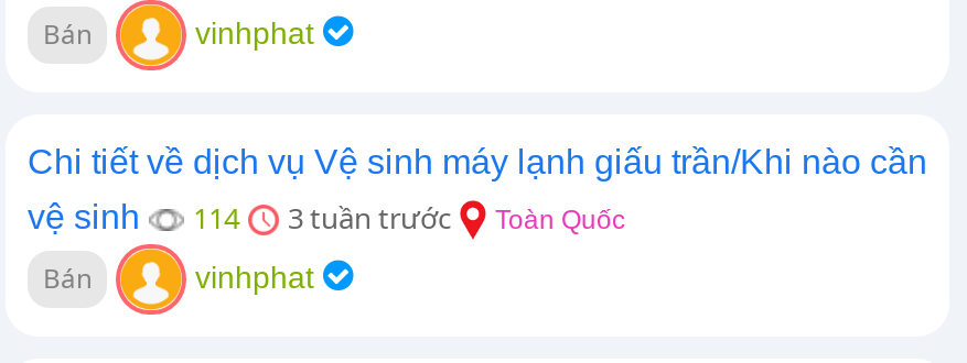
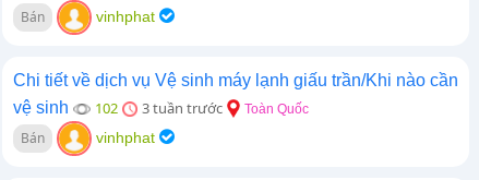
[28,198,625,238] vệ sinh 114 3 tuần trước Toàn Quốc -> [13,98,309,118] vệ sinh 102 3 tuần trước Toàn Quốc

